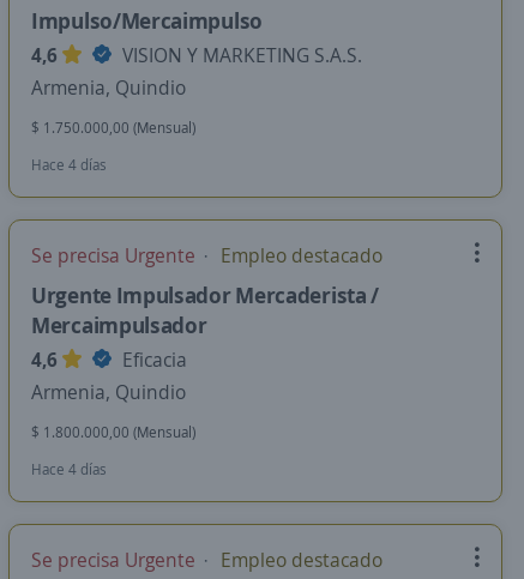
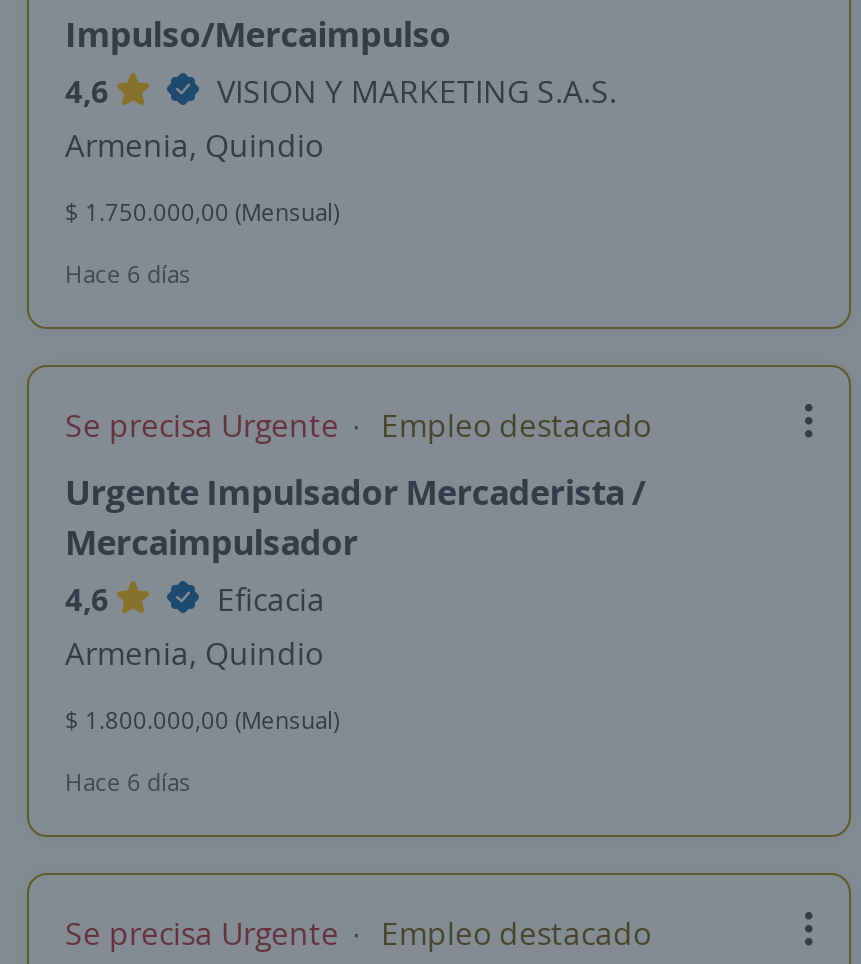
[31,155,107,175] Hace 4 días -> [65,257,191,291] Hace 6 días
[31,459,107,480] Hace 4 días -> [65,765,191,799] Hace 6 días

